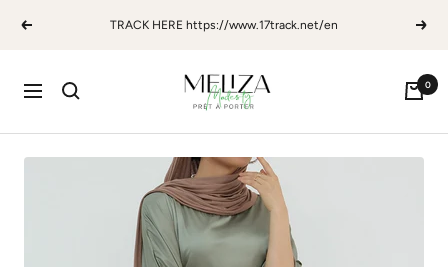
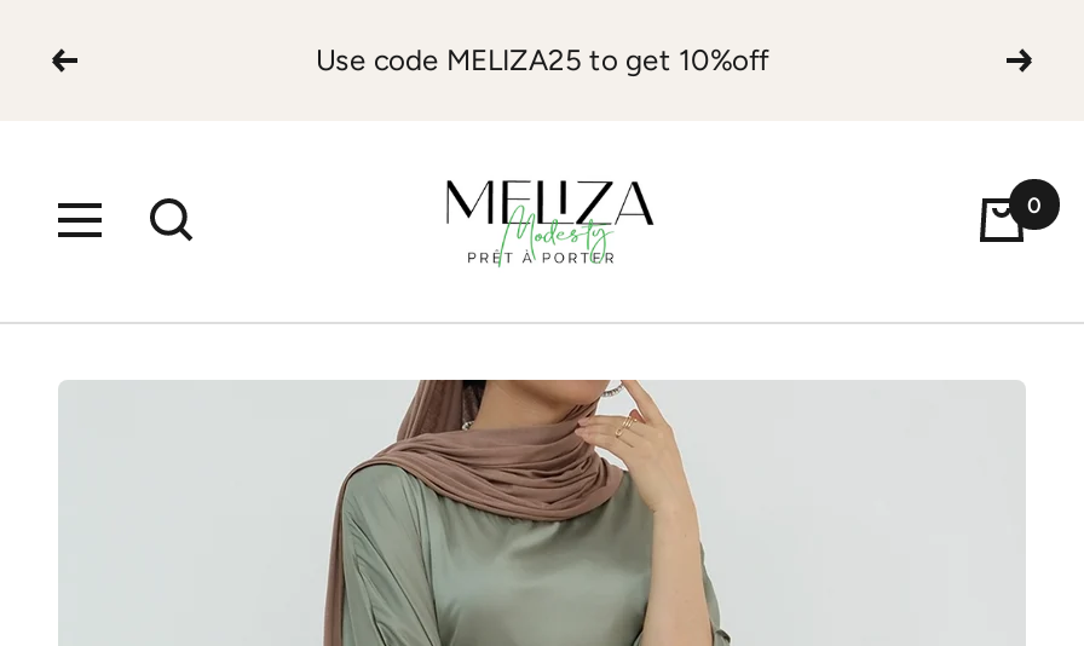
[110,18,338,32] TRACK HERE https://www.17track.net/en -> [316,44,768,77] Use code MELIZA25 to get 10%off

